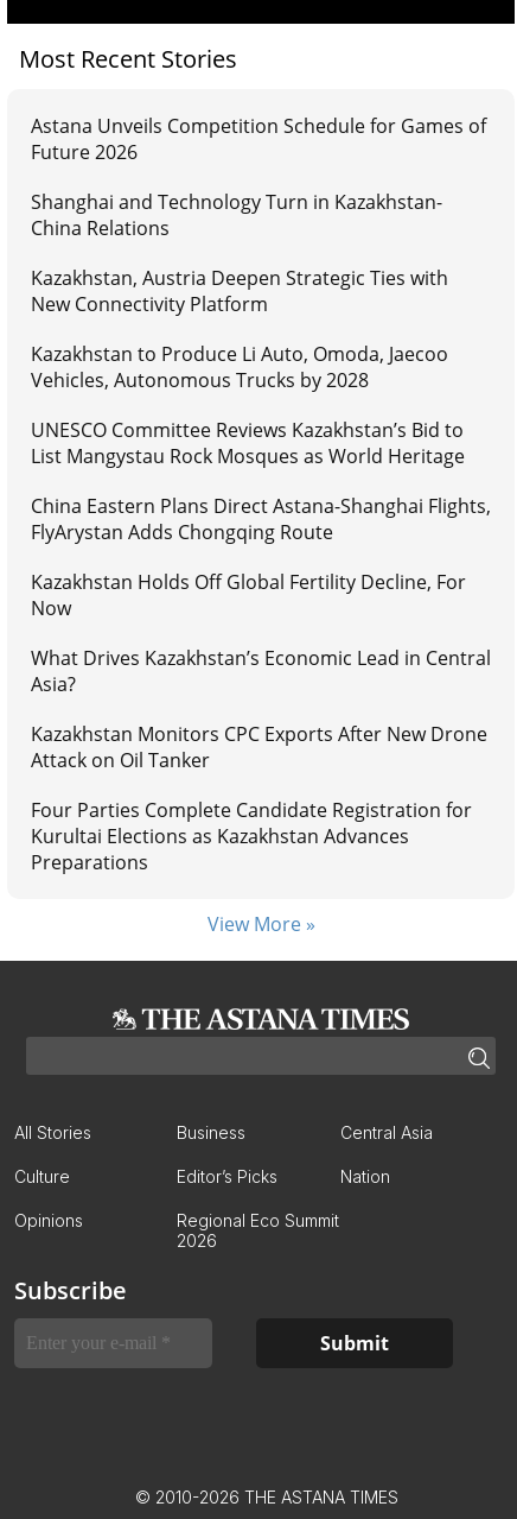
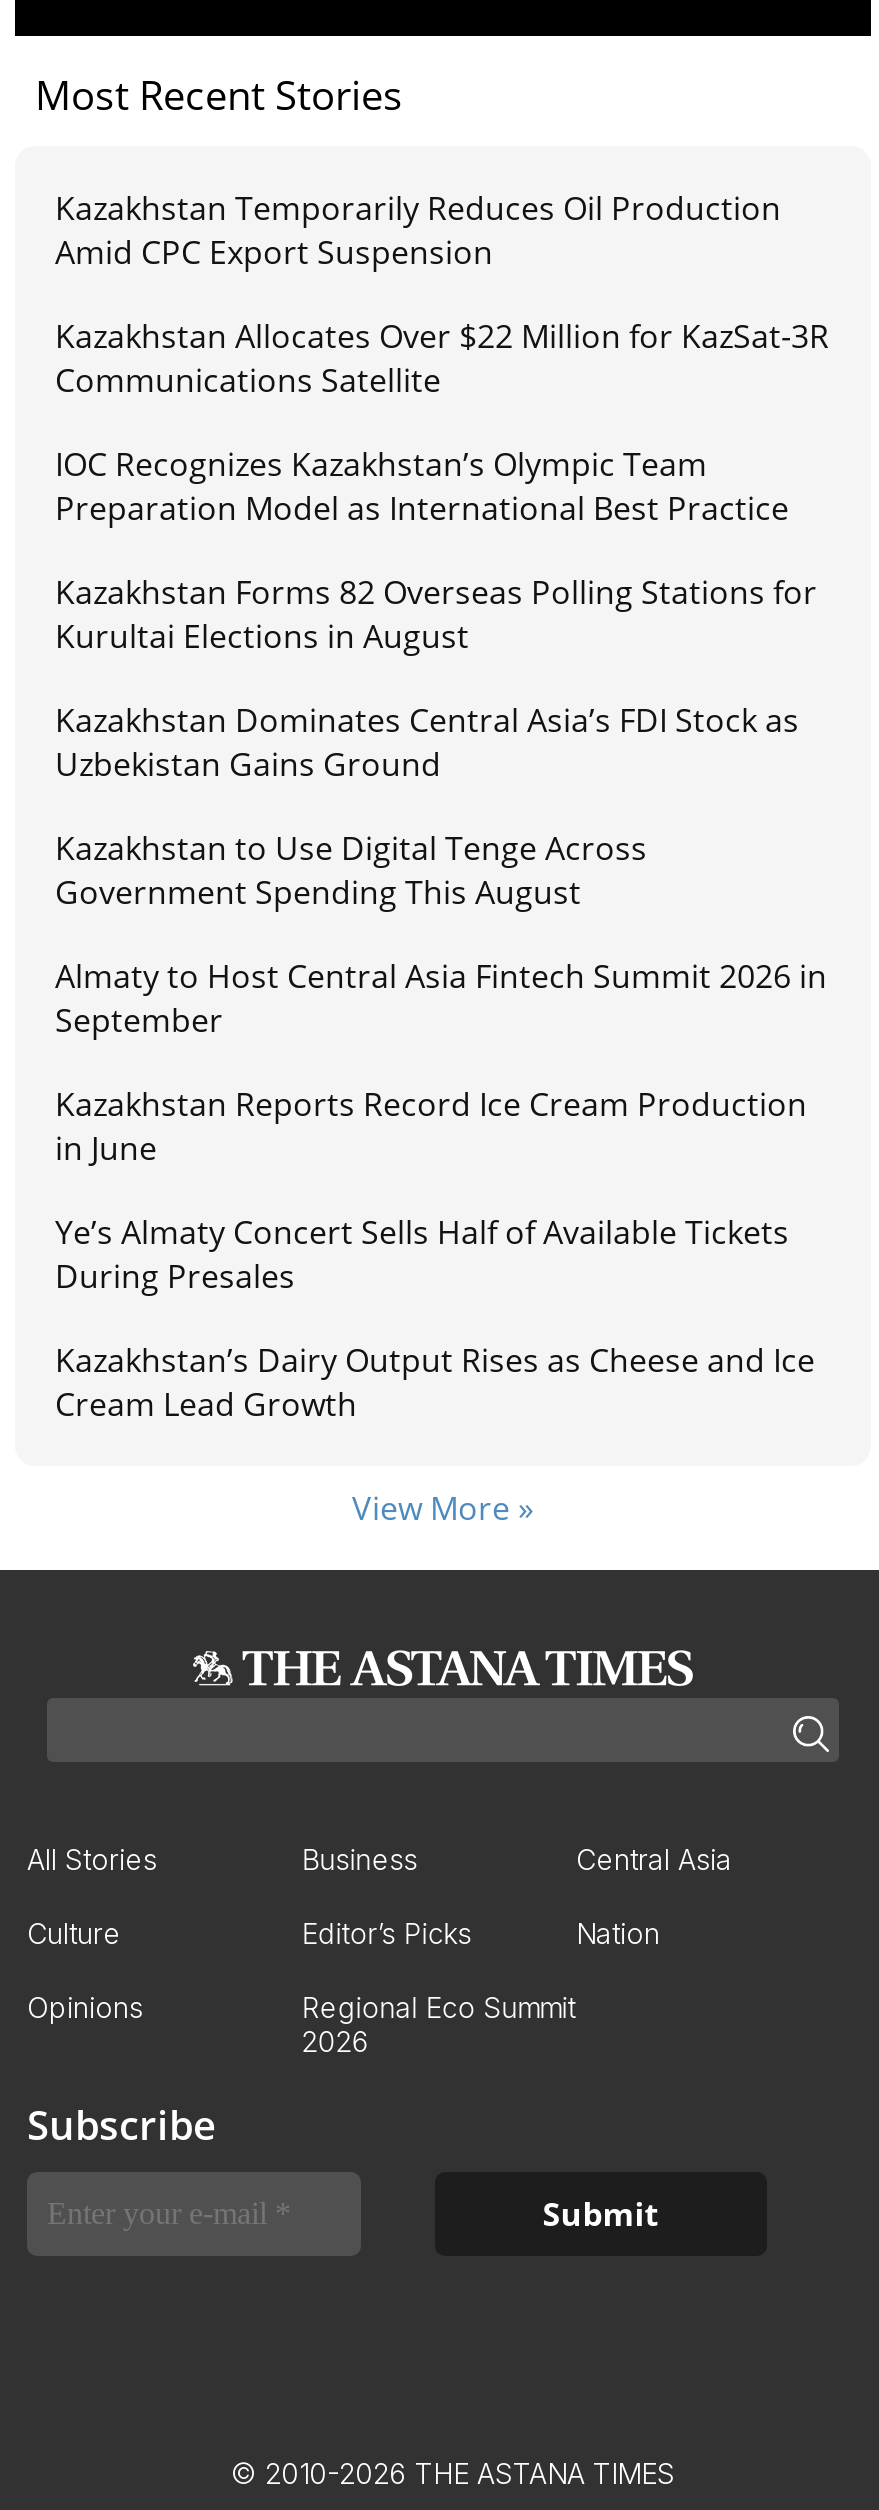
[31,113,486,165] Astana Unveils Competition Schedule for Games of | Future 2026 -> [55,186,781,274] Kazakhstan Temporarily Reduces Oil Production | Amid CPC Export Suspension
[31,189,442,241] Shanghai and Technology Turn in Kazakhstan- | China Relations -> [55,314,829,402] Kazakhstan Allocates Over $22 Million for KazSat-3R | Communications Satellite
[31,265,448,317] Kazakhstan, Austria Deepen Strategic Ties with | New Connectivity Platform -> [55,442,789,530] IOC Recognizes Kazakhstan’s Olympic Team | Preparation Model as International Best Practice
[31,341,448,393] Kazakhstan to Produce Li Auto, Omoda, Jaecoo | Vehicles, Autonomous Trucks by 2028 -> [55,570,817,658] Kazakhstan Forms 82 Overseas Polling Stations for | Kurultai Elections in August
[31,417,465,469] UNESCO Committee Reviews Kazakhstan’s Bid to | List Mangystau Rock Mosques as World Heritage -> [55,698,799,786] Kazakhstan Dominates Central Asia’s FDI Stock as | Uzbekistan Gains Ground
[31,493,491,545] China Eastern Plans Direct Astana-Shanghai Flights, | FlyArystan Adds Chongqing Route -> [55,826,647,914] Kazakhstan to Use Digital Tenge Across | Government Spending This August
[31,569,466,621] Kazakhstan Holds Off Global Fertility Decline, For | Now -> [55,954,827,1042] Almaty to Host Central Asia Fintech Summit 2026 in | September
[31,645,491,697] What Drives Kazakhstan’s Economic Lead in Central | Asia? -> [55,1082,807,1170] Kazakhstan Reports Record Ice Cream Production | in June
[31,721,487,773] Kazakhstan Monitors CPC Exports After New Drone | Attack on Oil Tanker -> [55,1210,789,1298] Ye’s Almaty Concert Sells Half of Available Tickets | During Presales
[31,797,472,875] Four Parties Complete Candidate Registration for | Kurultai Elections as Kazakhstan Advances | Preparations -> [55,1338,815,1426] Kazakhstan’s Dairy Output Rises as Cheese and Ice | Cream Lead Growth

